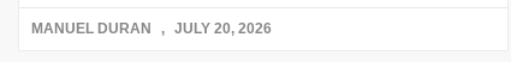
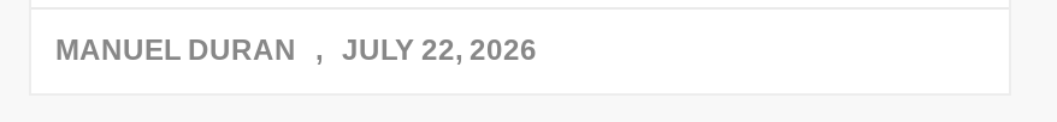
[31,21,272,37] MANUEL DURAN JULY 20, 2026 -> [55,34,537,68] MANUEL DURAN JULY 22, 2026

